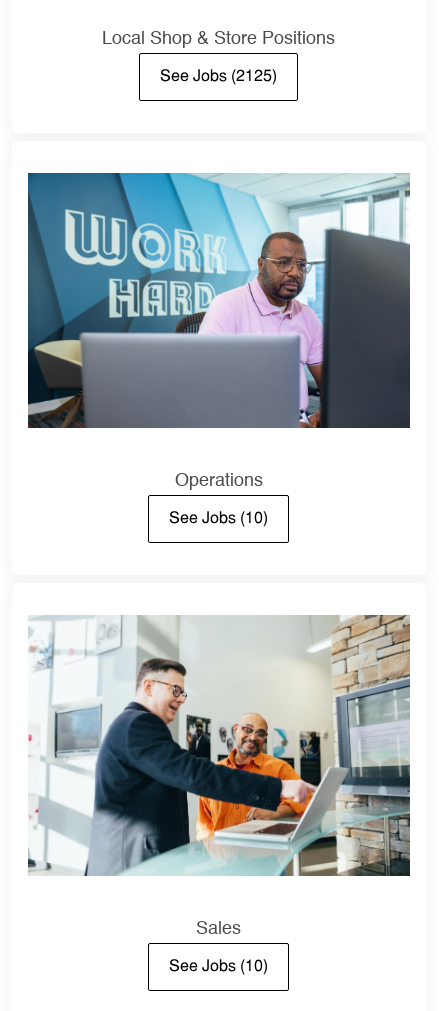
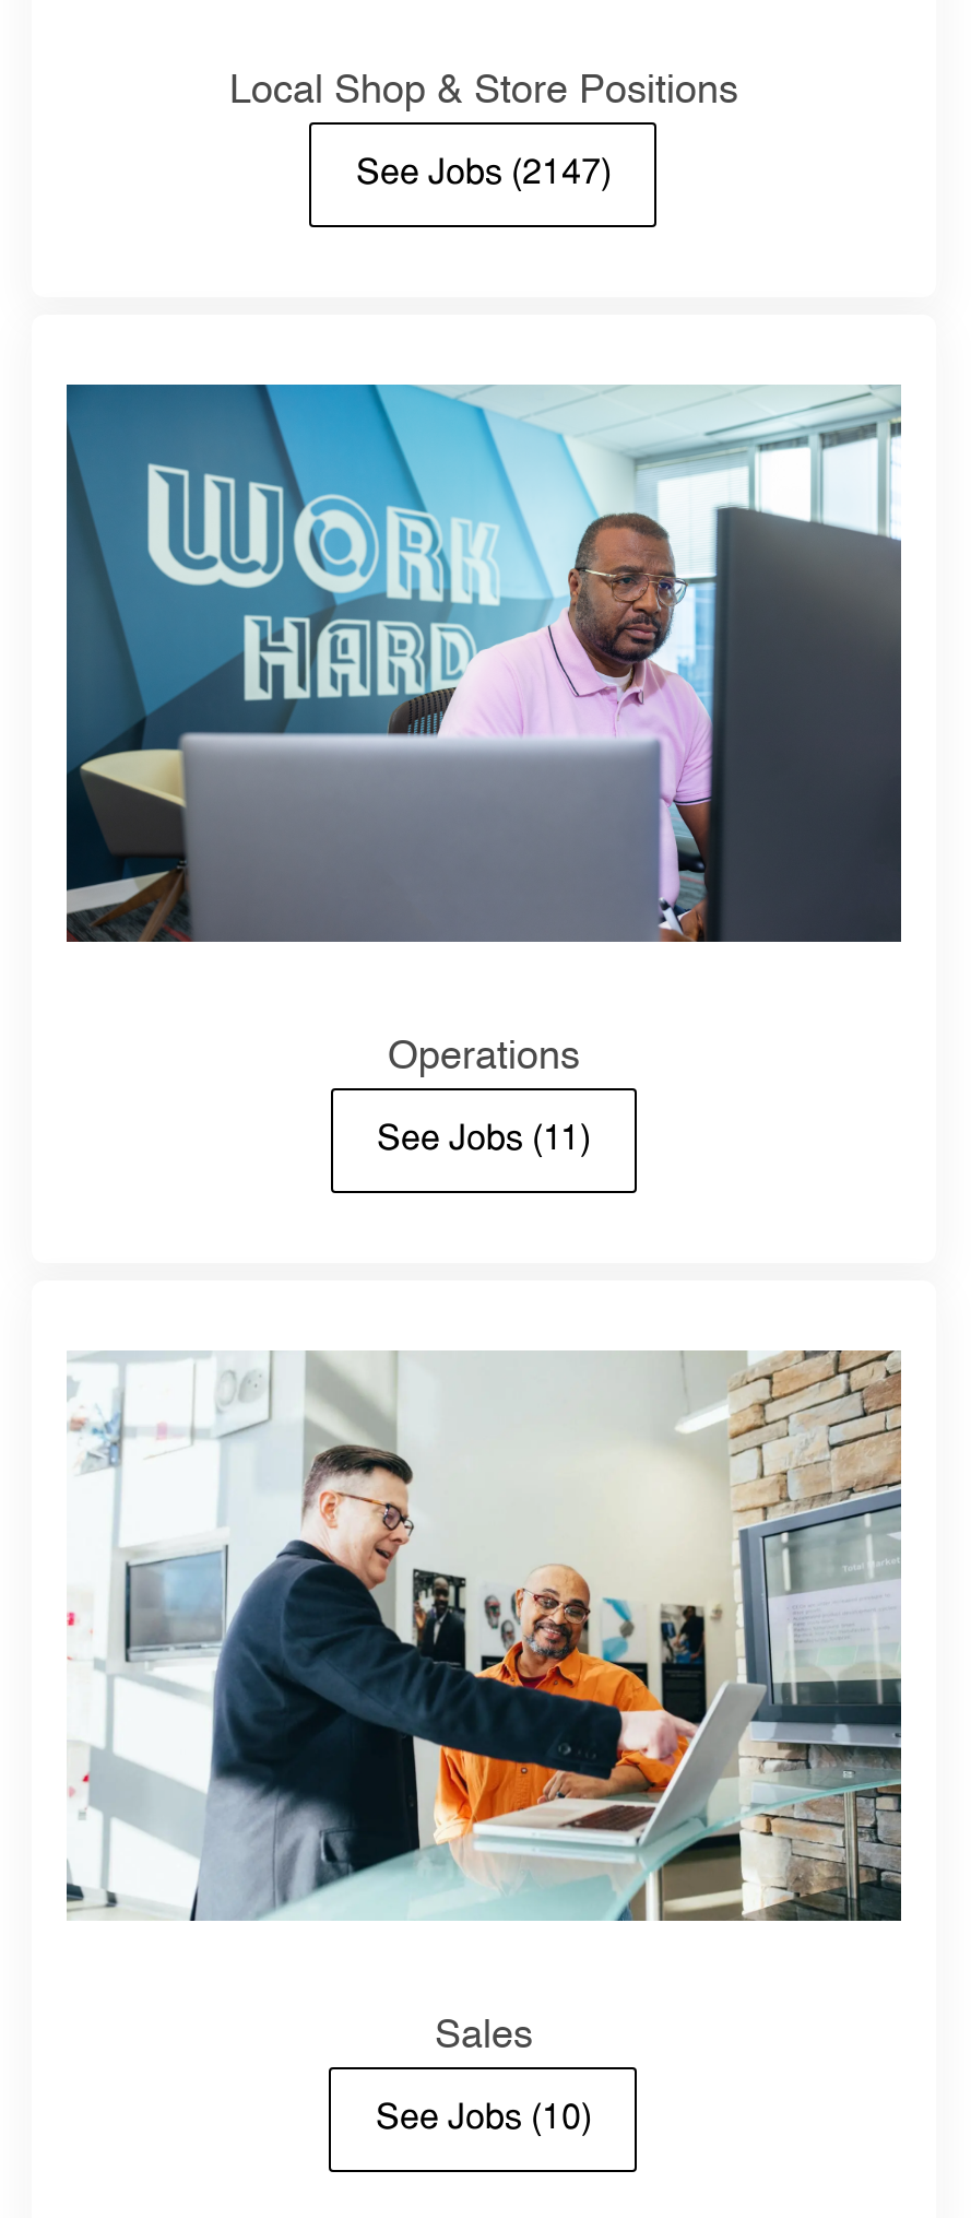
[160,69,277,85] See Jobs (2125) -> [356,158,612,193] See Jobs (2147)
[169,511,268,527] See Jobs (10) -> [377,1124,591,1159] See Jobs (11)

